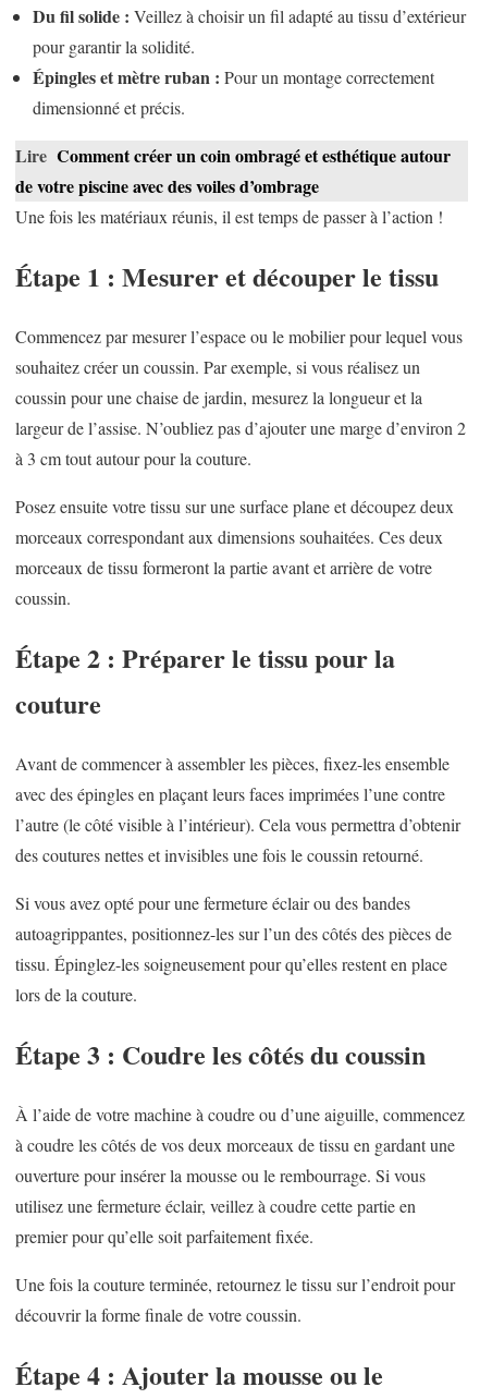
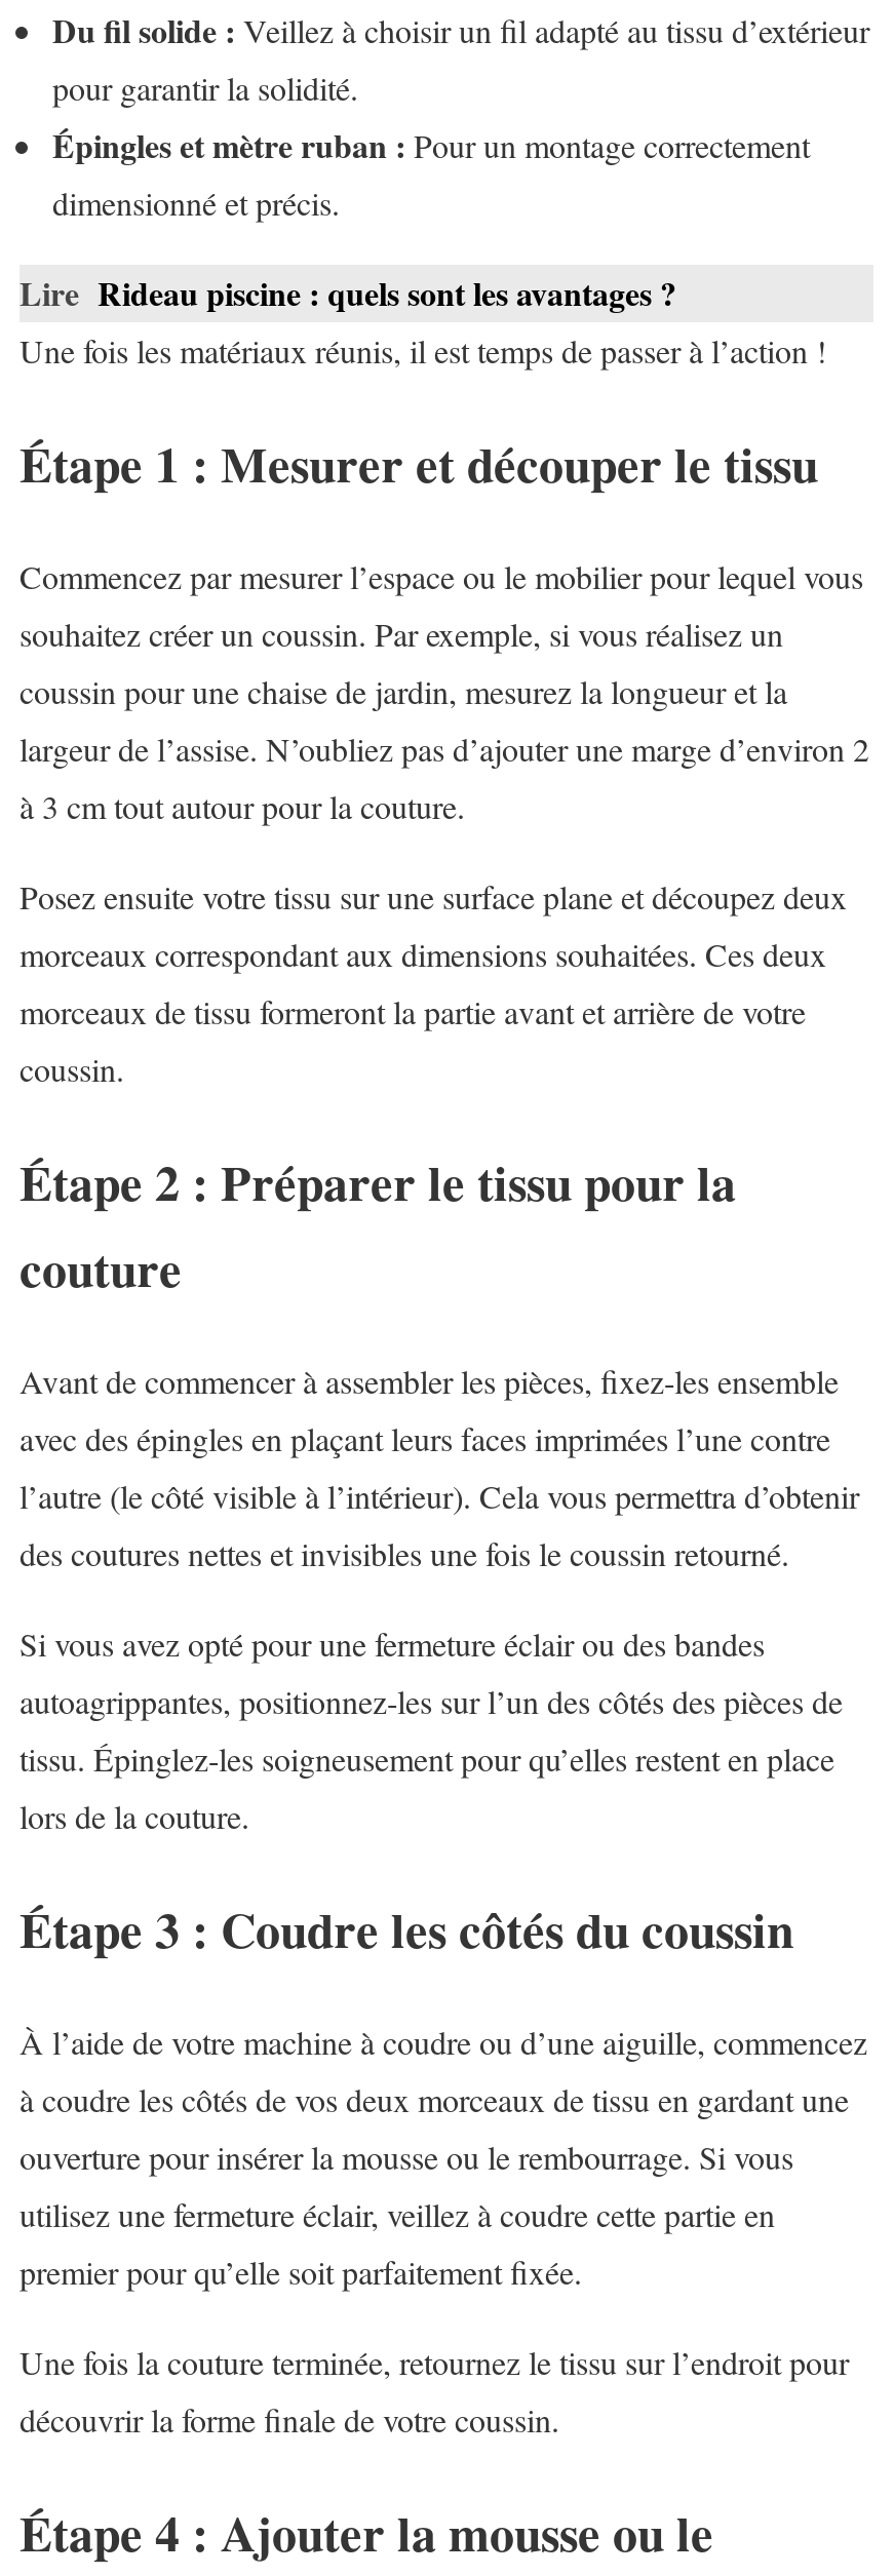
[15,143,451,199] Lire Comment créer un coin ombragé et esthétique autour | de votre piscine avec des voiles d’ombrage -> [20,269,676,317] Lire Rideau piscine : quels sont les avantages ?

